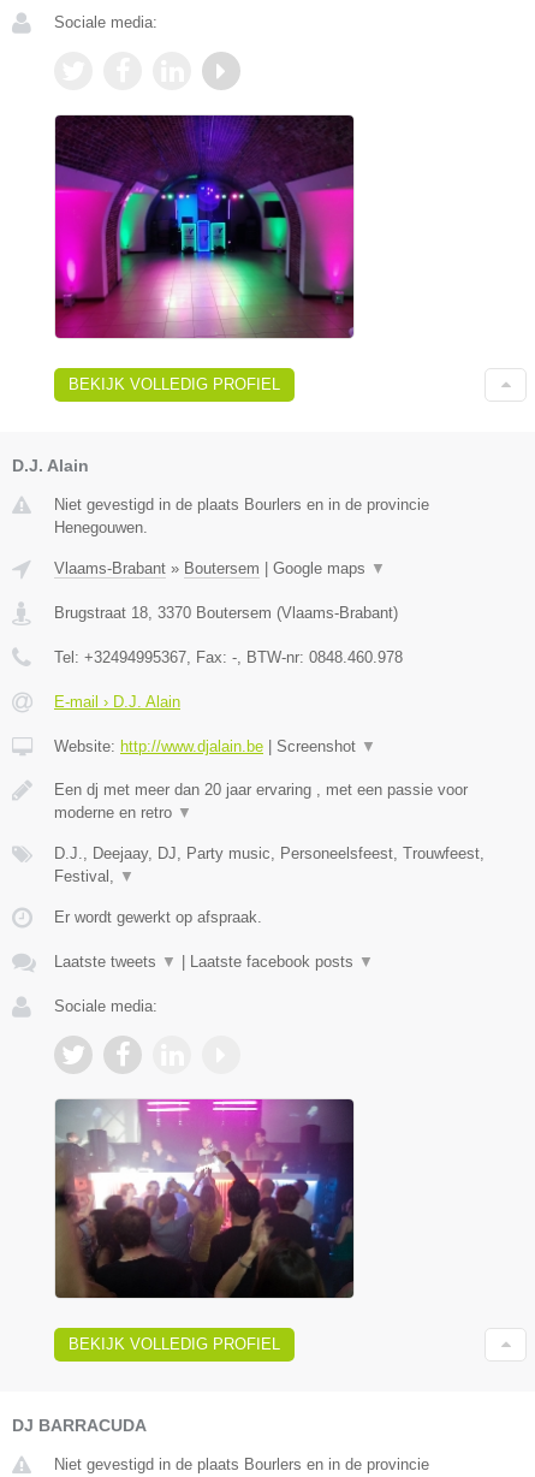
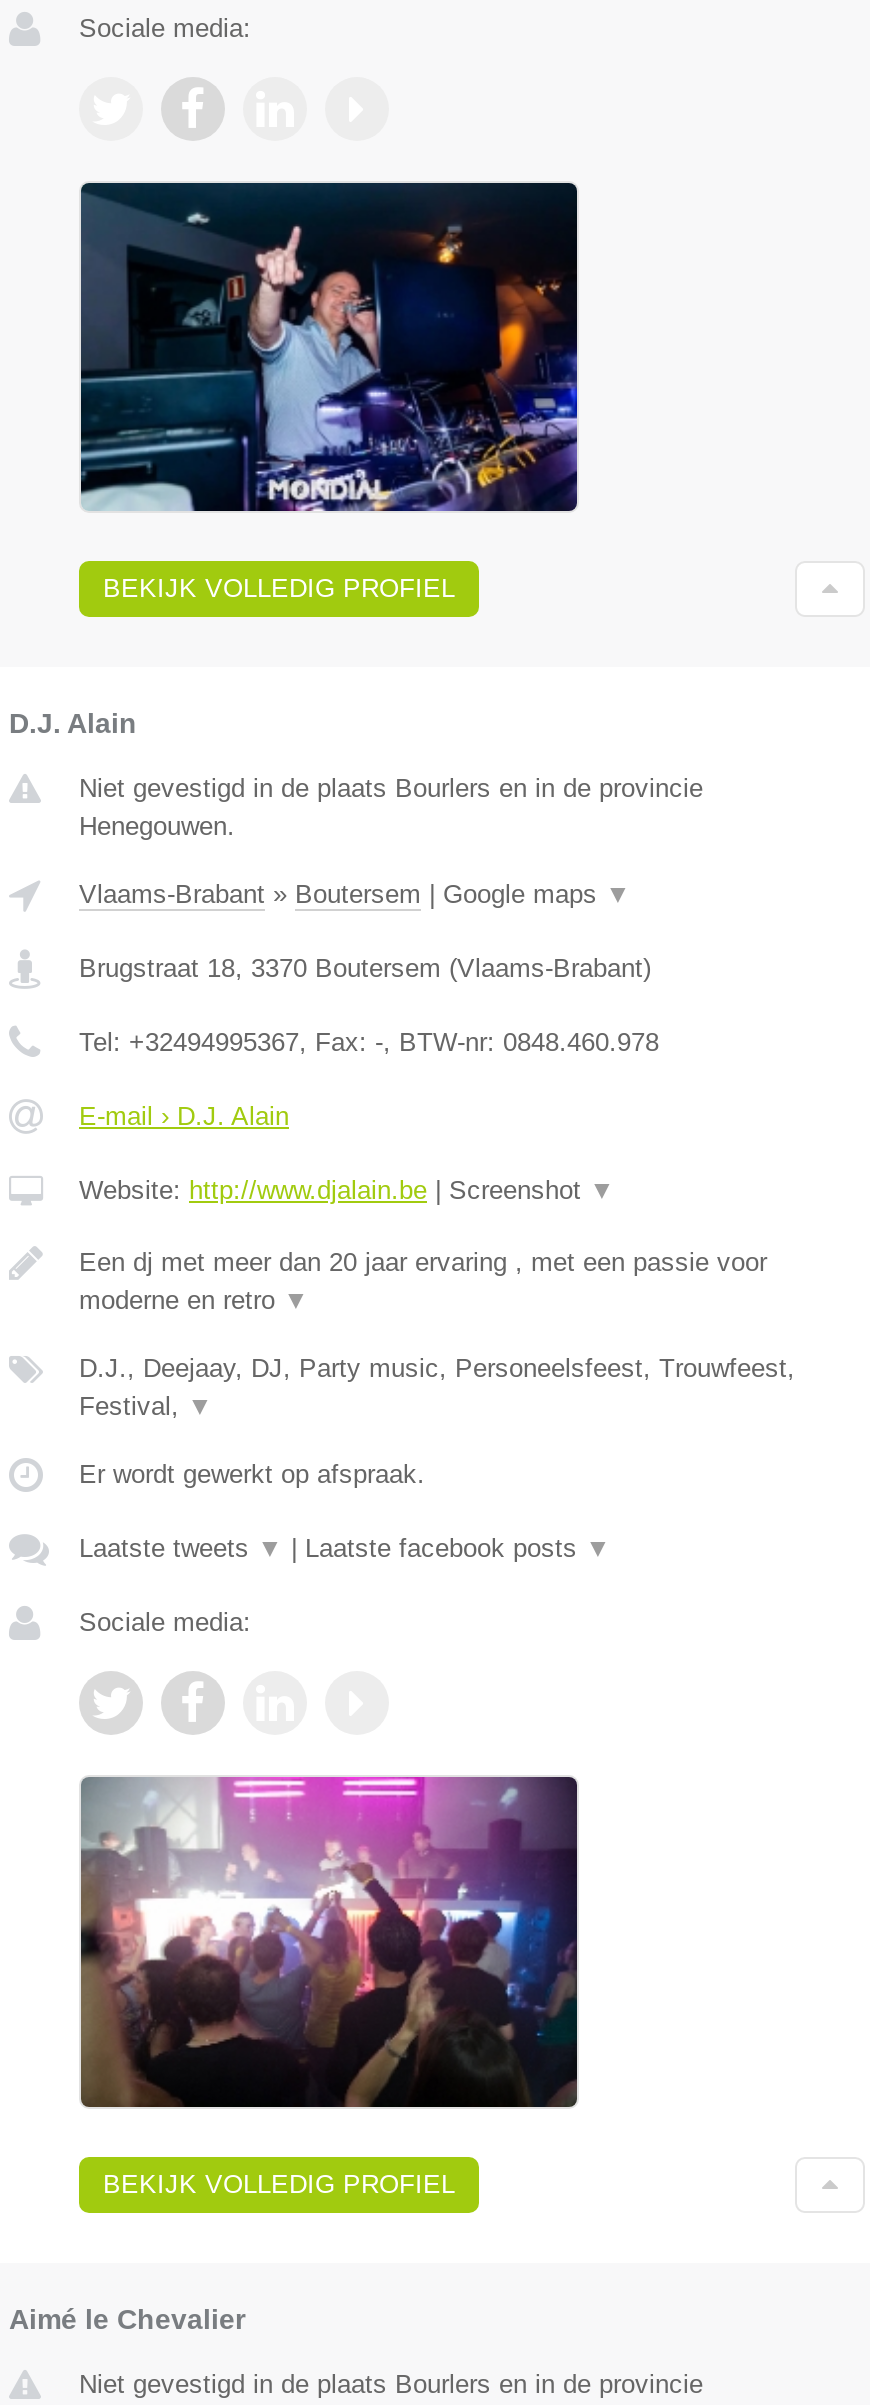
[54,115,355,339] [image] -> [79,183,579,513] [image]
[12,1415,147,1435] DJ BARRACUDA -> [9,2303,245,2335] Aimé le Chevalier

